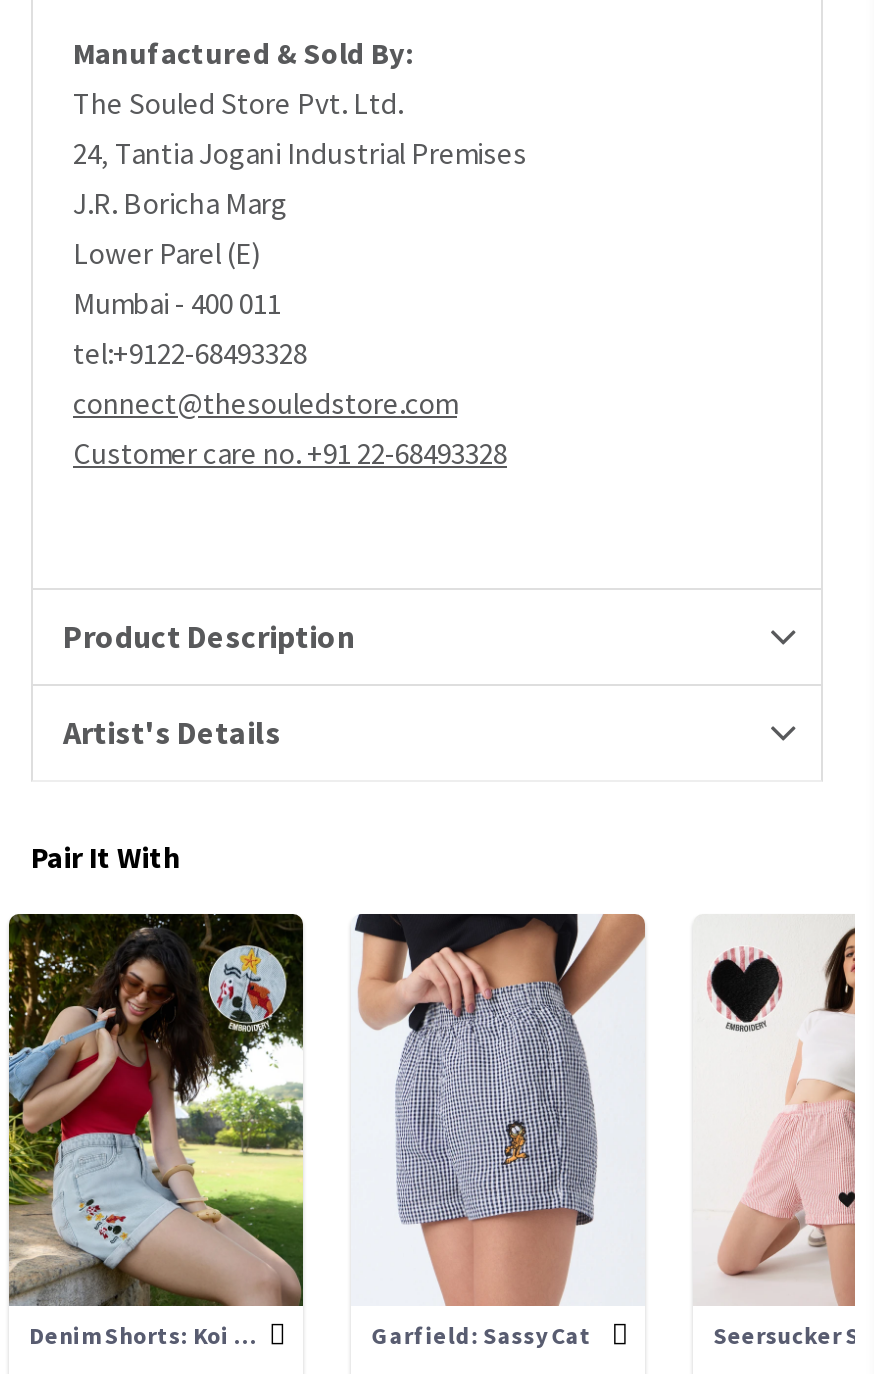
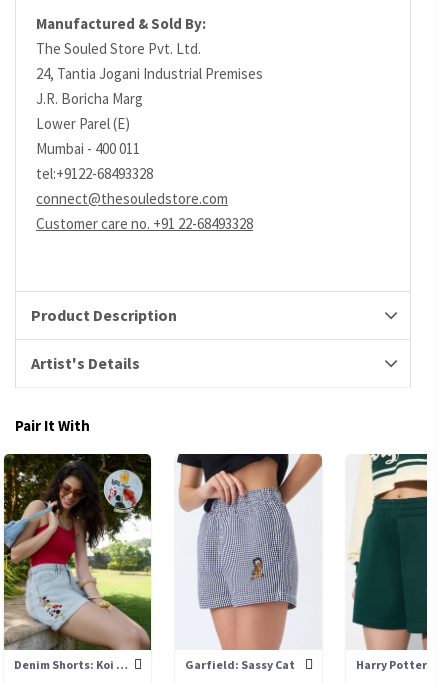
[701,914,857,1304] [image] -> [349,453,428,650] [image]

